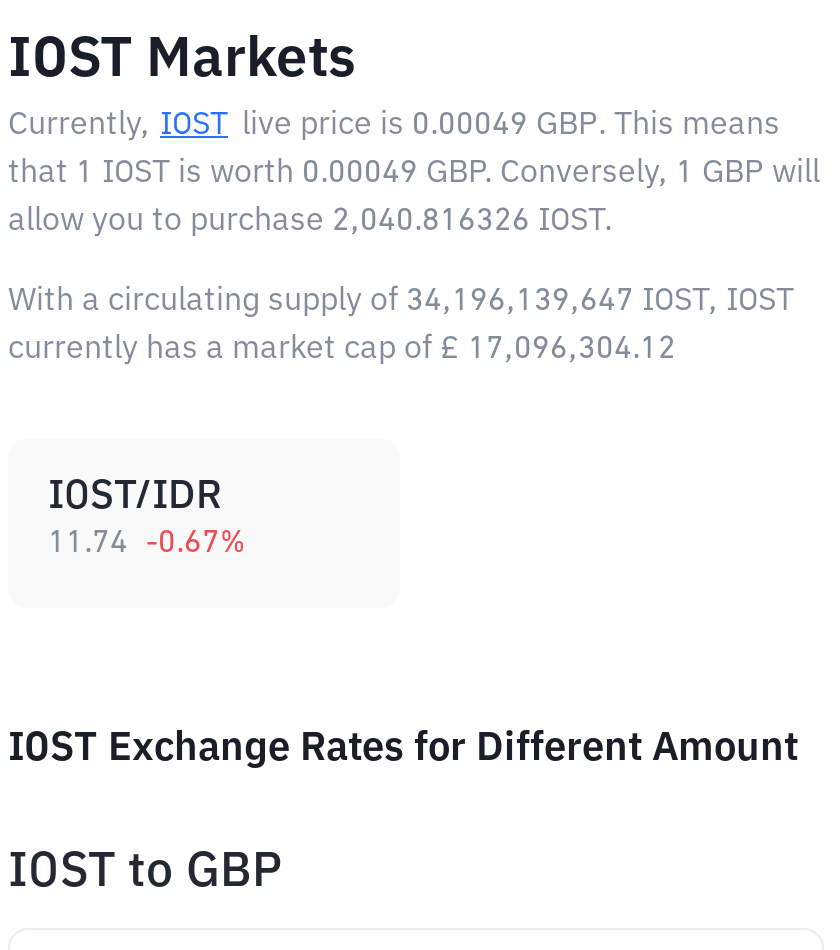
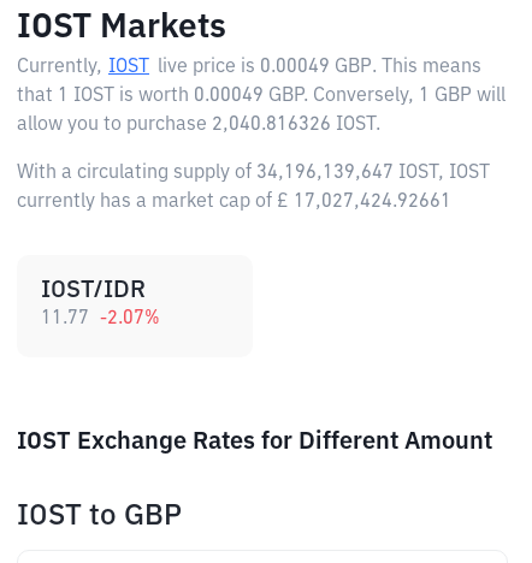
[8,334,676,366] currently has a market cap of £ 17,096,304.12 -> [17,192,451,212] currently has a market cap of £ 17,027,424.92661
[48,528,246,560] 11.74 -0.67% -> [41,309,160,328] 11.77 -2.07%

